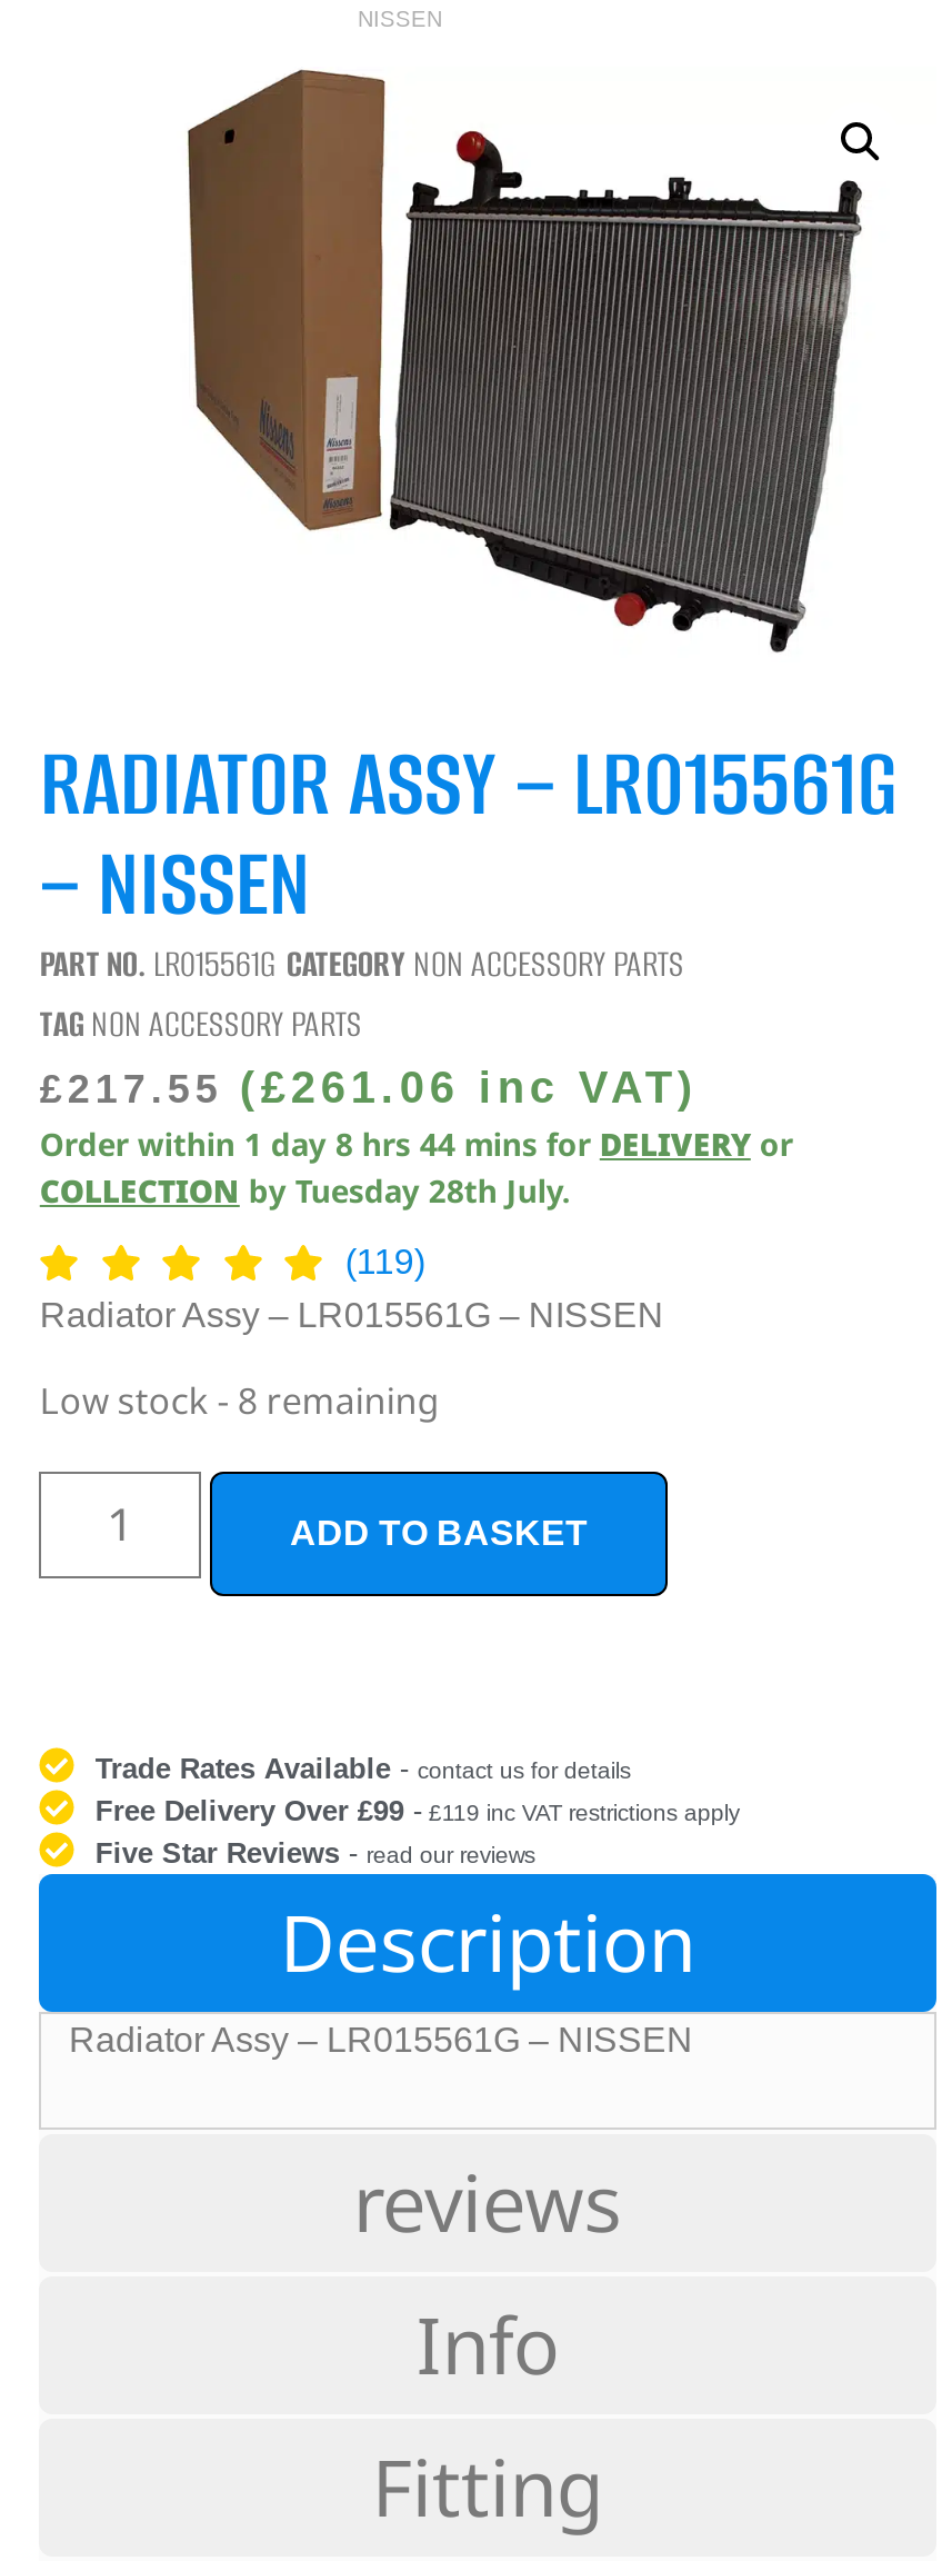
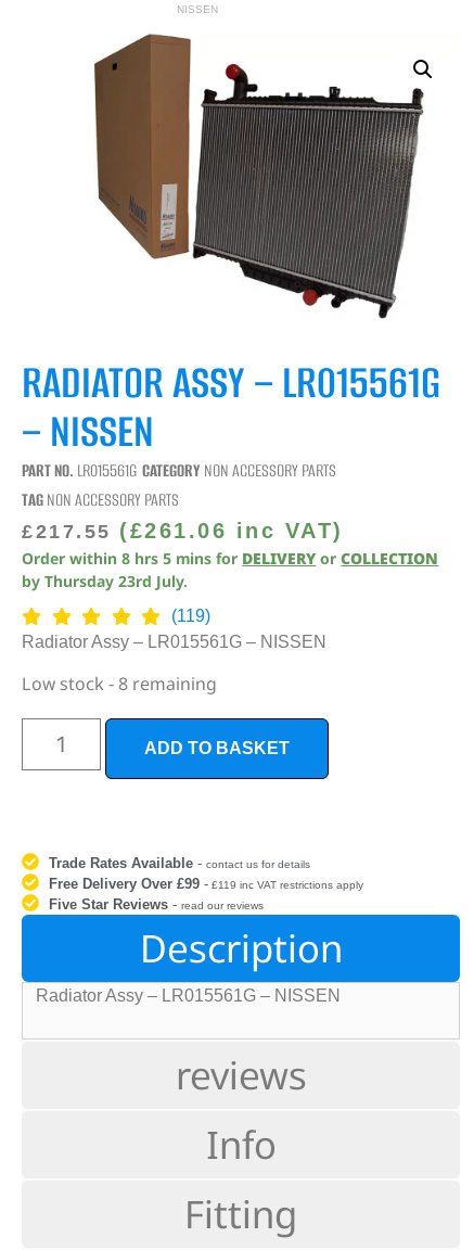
[40,1123,793,1212] Order within 1 day 8 hrs 44 mins for DELIVERY or | COLLECTION by Tuesday 28th July. -> [22,548,439,592] Order within 8 hrs 5 mins for DELIVERY or COLLECTION | by Thursday 23rd July.

